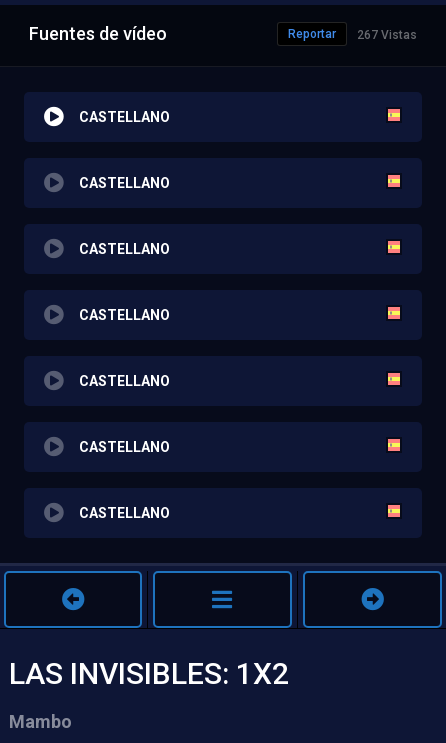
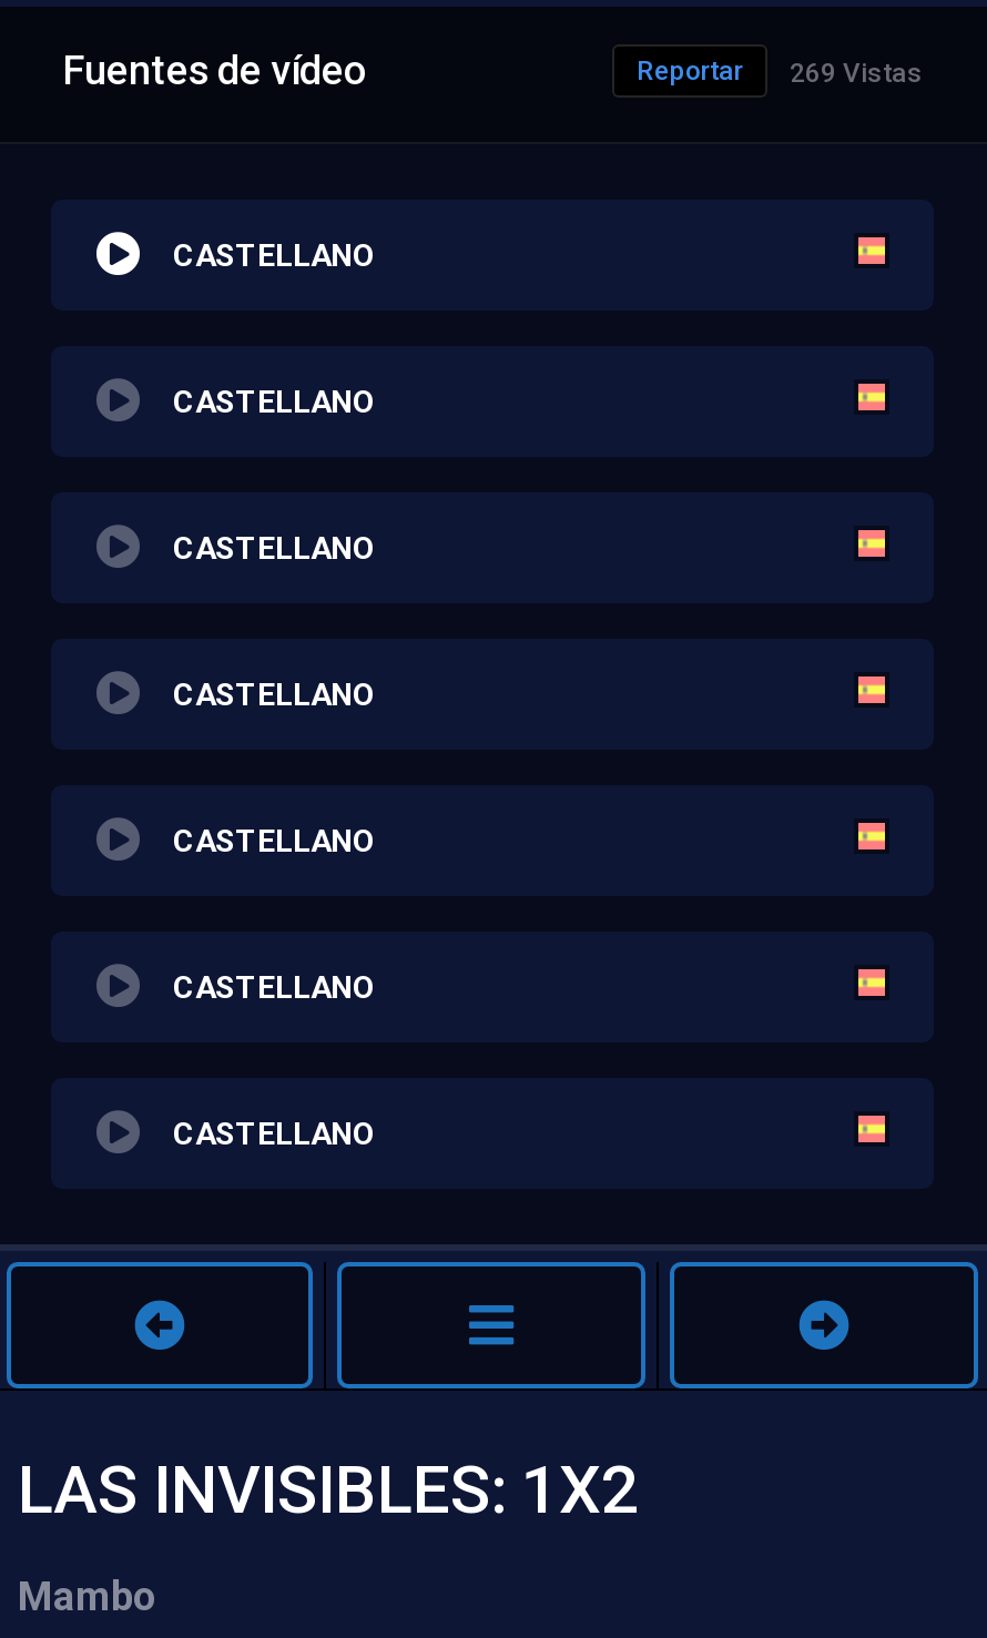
[288,27,417,42] Reportar 267 Vistas -> [637,56,923,89] Reportar 269 Vistas

